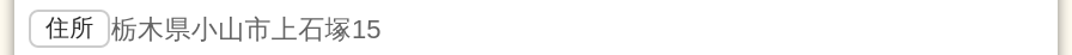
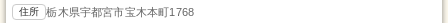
[111,14,381,43] 栃木県小山市上石塚15 -> [46,6,194,18] 栃木県宇都宮市宝木本町1768

